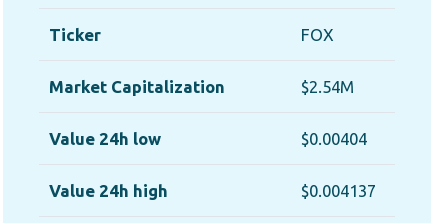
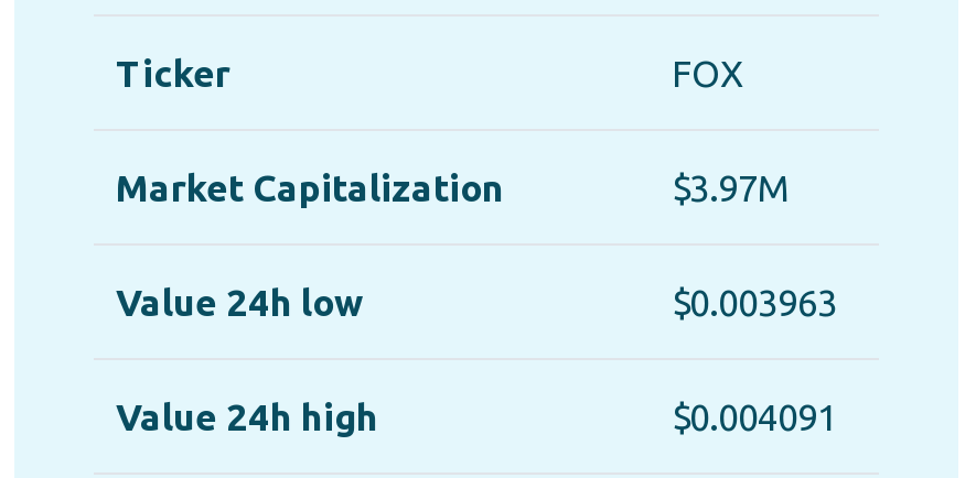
[301,77,354,96] $2.54M -> [672,167,789,209] $3.97M
[301,129,367,148] $0.00404 -> [672,281,837,323] $0.003963
[301,181,376,200] $0.004137 -> [672,396,837,438] $0.004091

